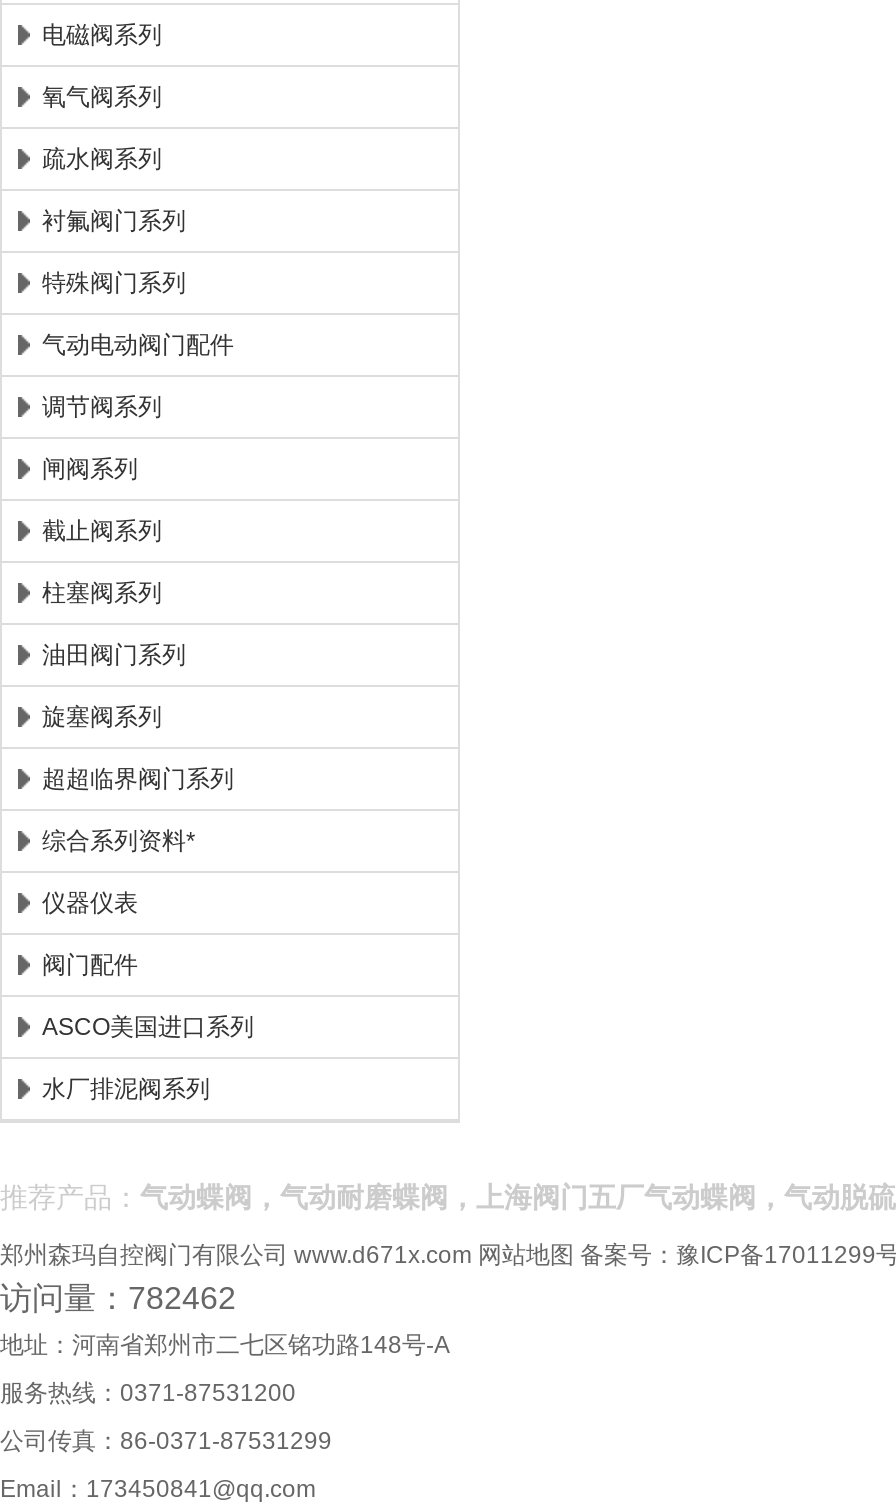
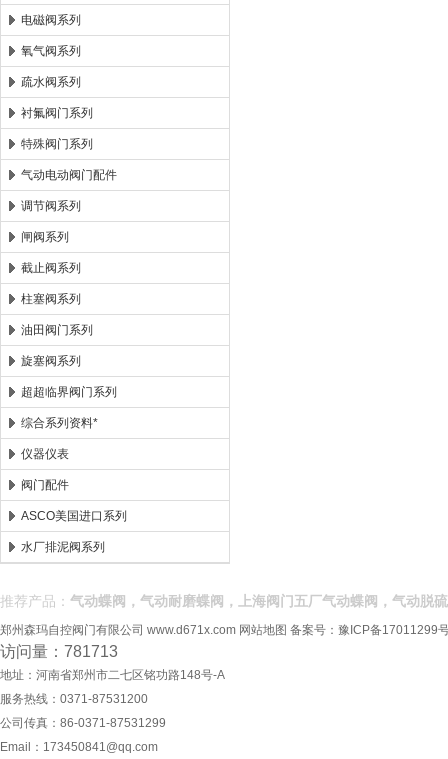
[0,1281,236,1315] 访问量：782462 -> [0,643,118,660] 访问量：781713

